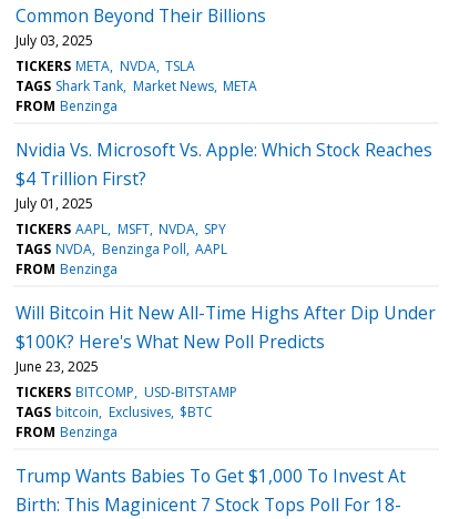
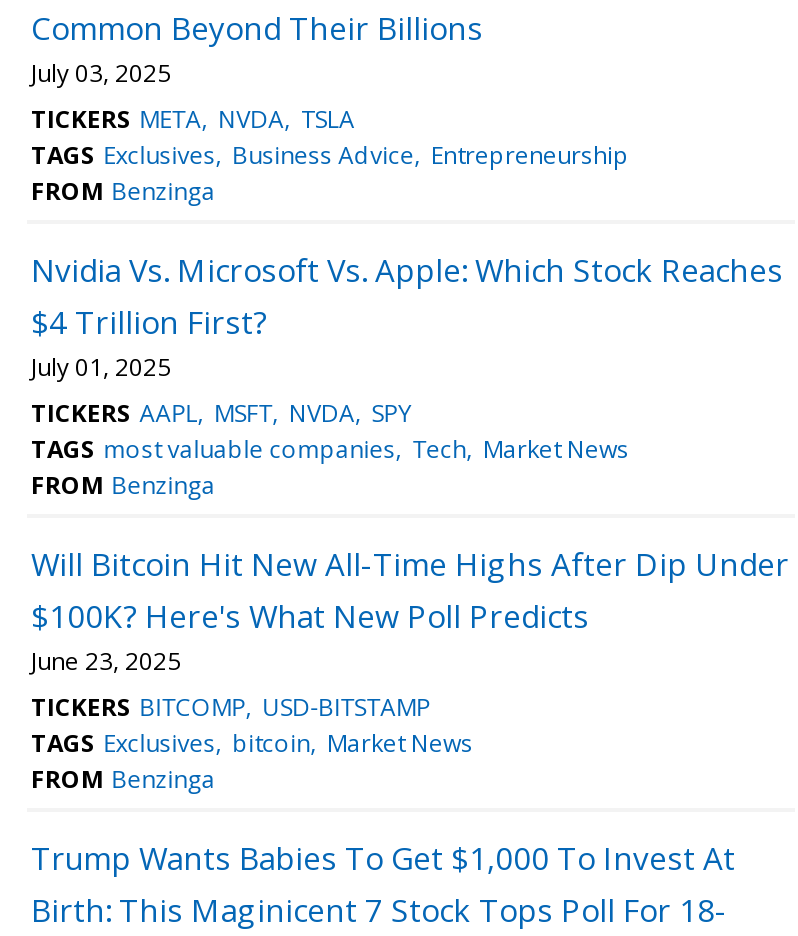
[16,76,257,95] TAGS Shark Tank Market News META -> [31,138,629,172] TAGS Exclusives Business Advice Entrepreneurship
[16,239,227,258] TAGS NVDA Benzinga Poll AAPL -> [31,432,629,466] TAGS most valuable companies Tech Market News
[16,402,213,421] TAGS bitcoin Exclusives $BTC -> [31,726,473,760] TAGS Exclusives bitcoin Market News

